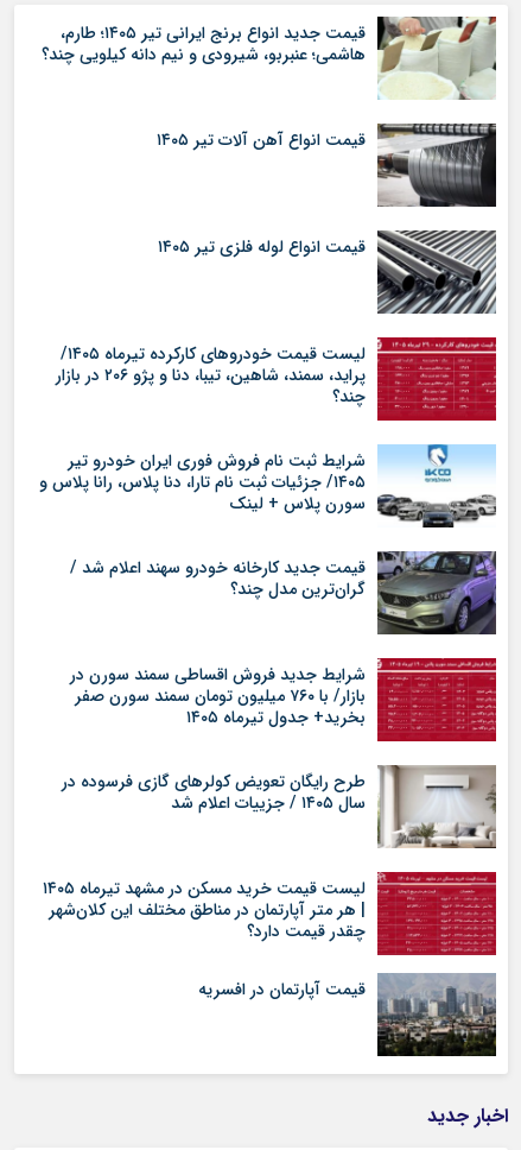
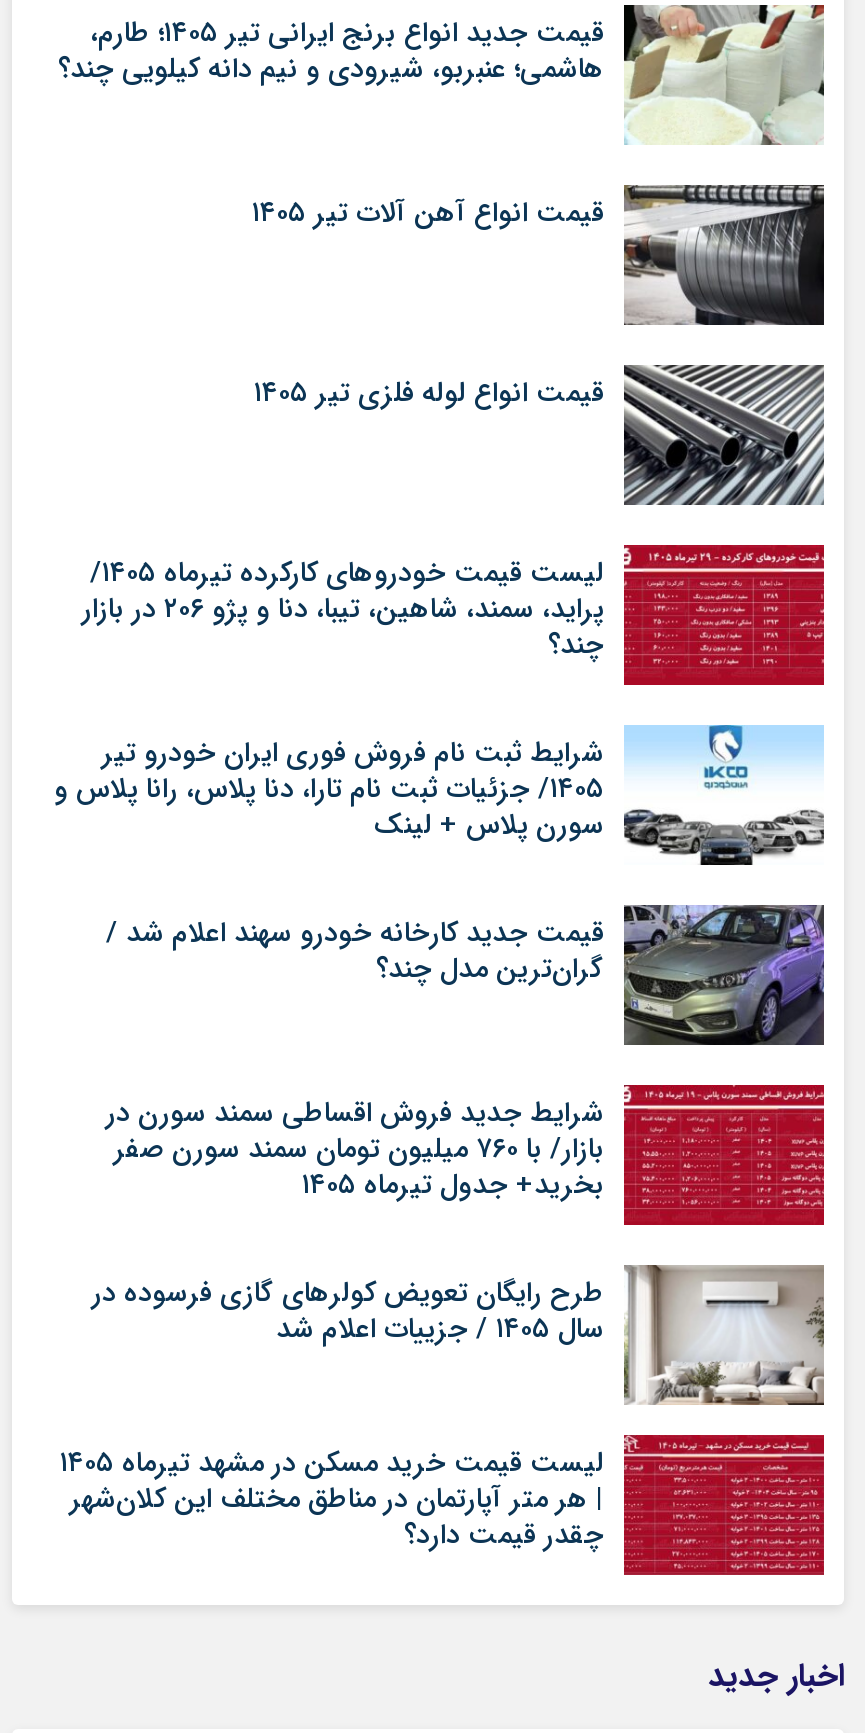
[198,973,497,1057] [image] | قیمت آپارتمان در افسریه -> none

